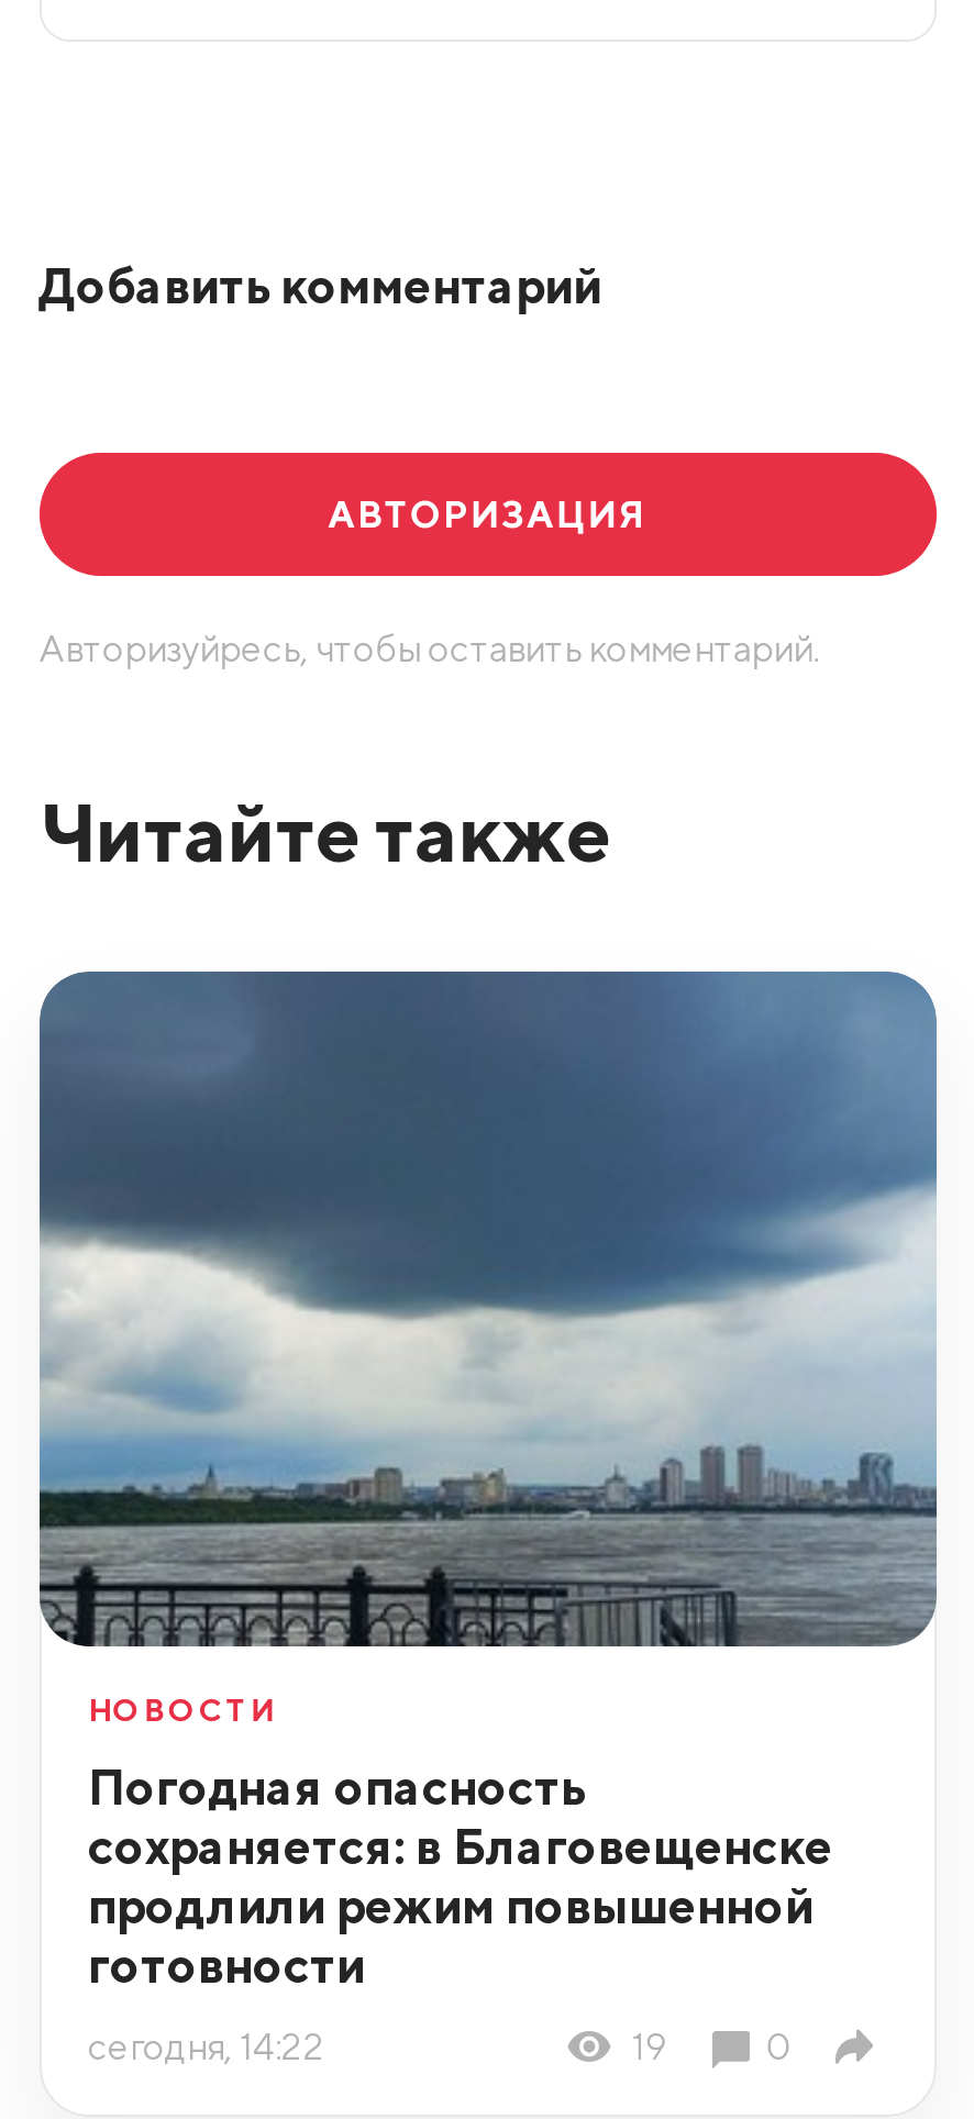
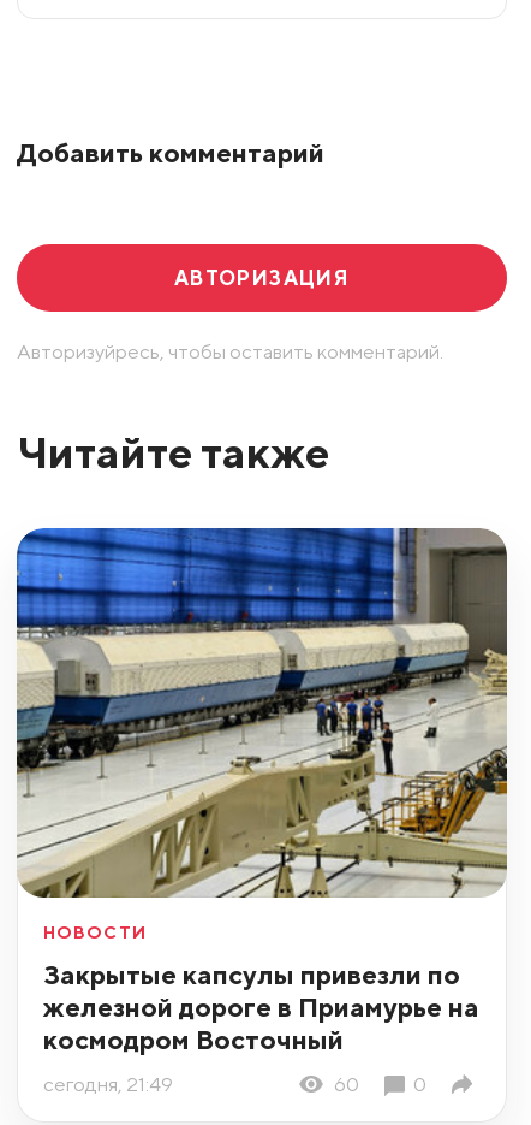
[37,969,939,1649] [image] -> [16,527,508,899] [image]
[88,1757,833,1994] Погодная опасность | сохраняется: в Благовещенске | продлили режим повышенной | готовности -> [43,958,479,1055] Закрытые капсулы привезли по | железной дороге в Приамурье на | космодром Восточный
[88,2024,667,2068] сегодня, 14:22 | 19 -> [43,1072,360,1096] сегодня, 21:49 | 60

